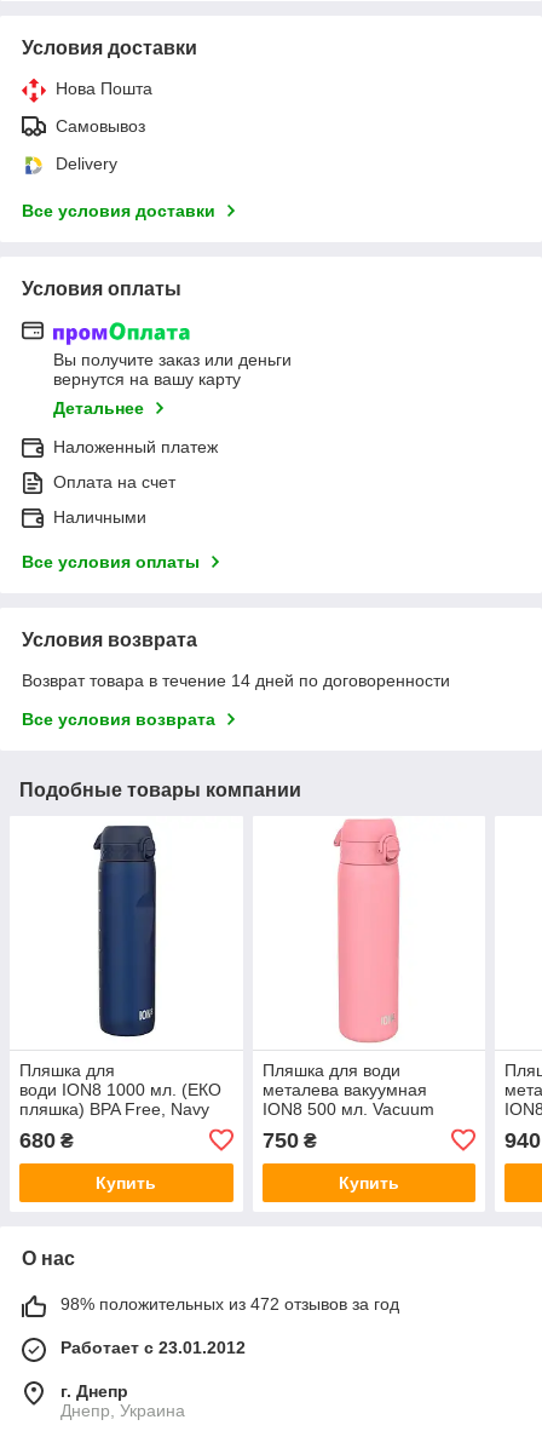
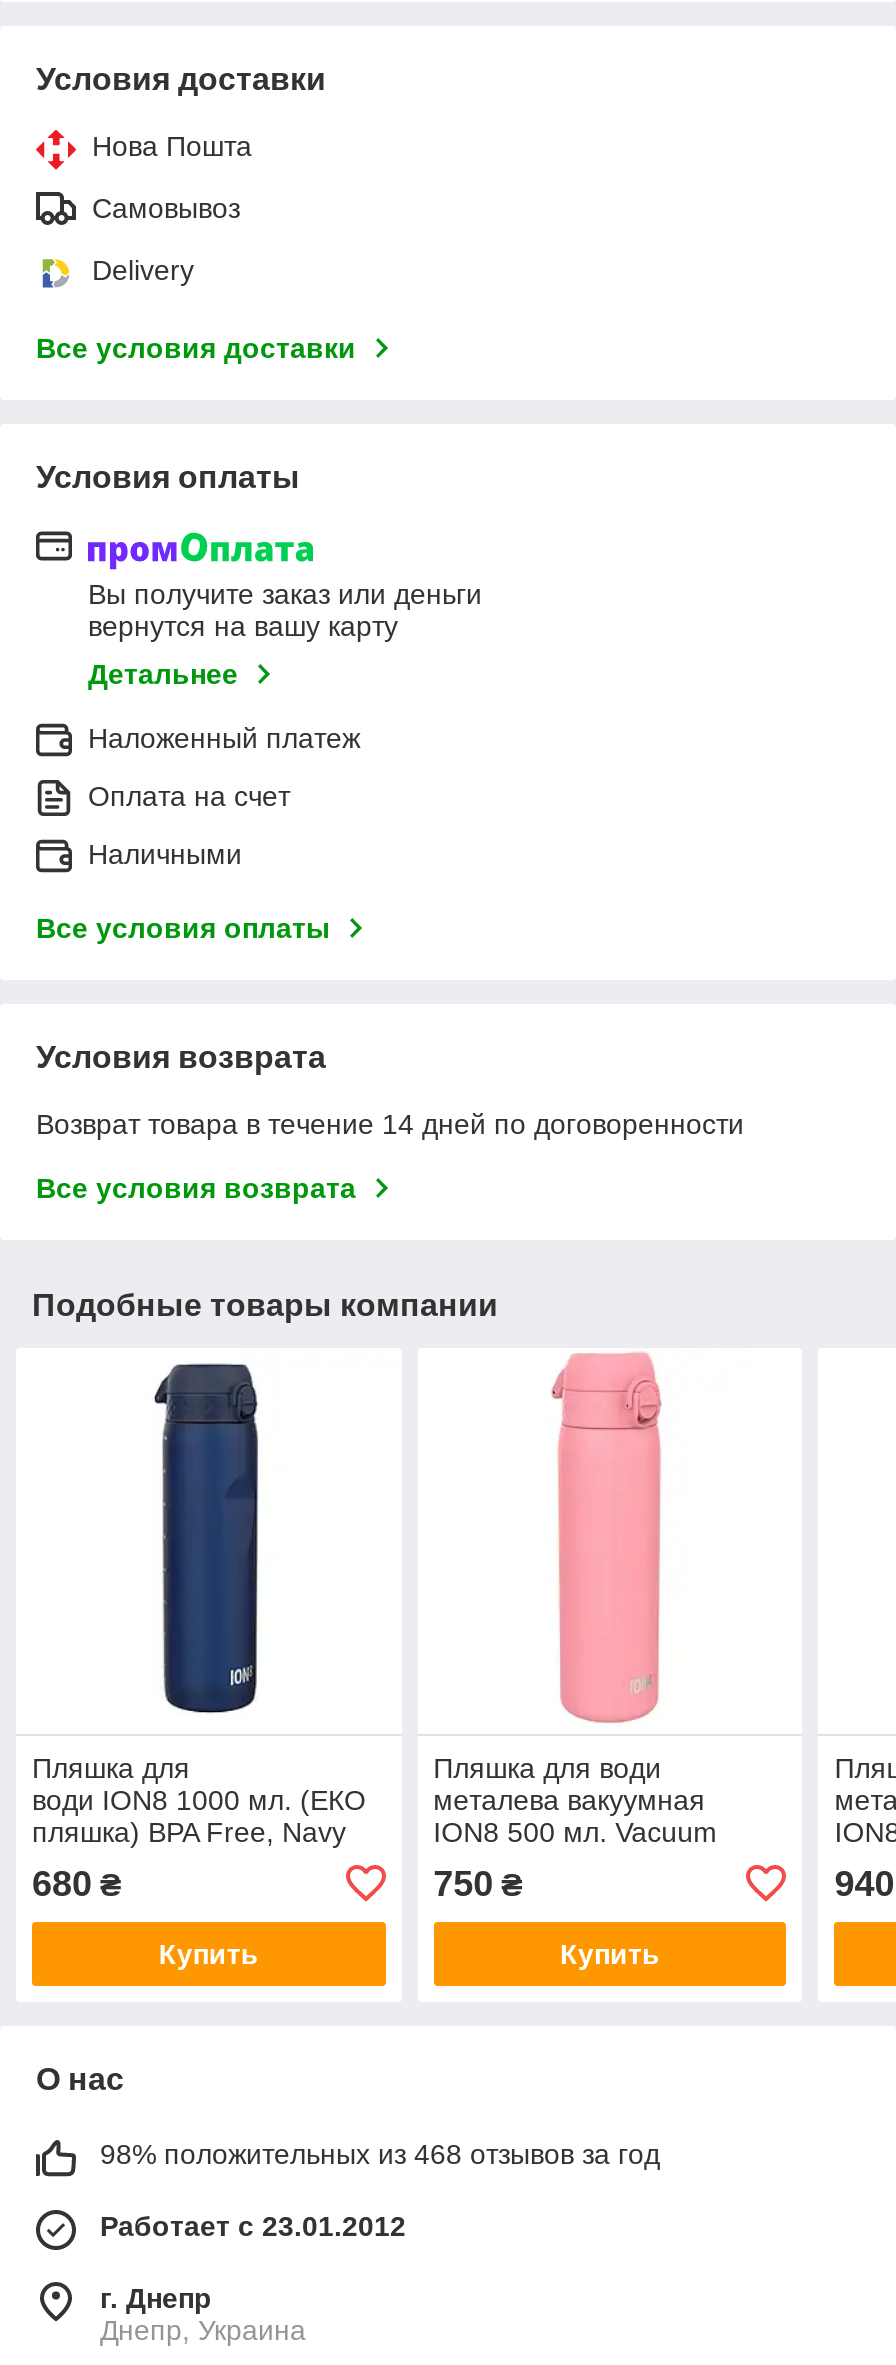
[60,1294,399,1313] 98% положительных из 472 отзывов за год -> [100,2137,660,2169] 98% положительных из 468 отзывов за год

